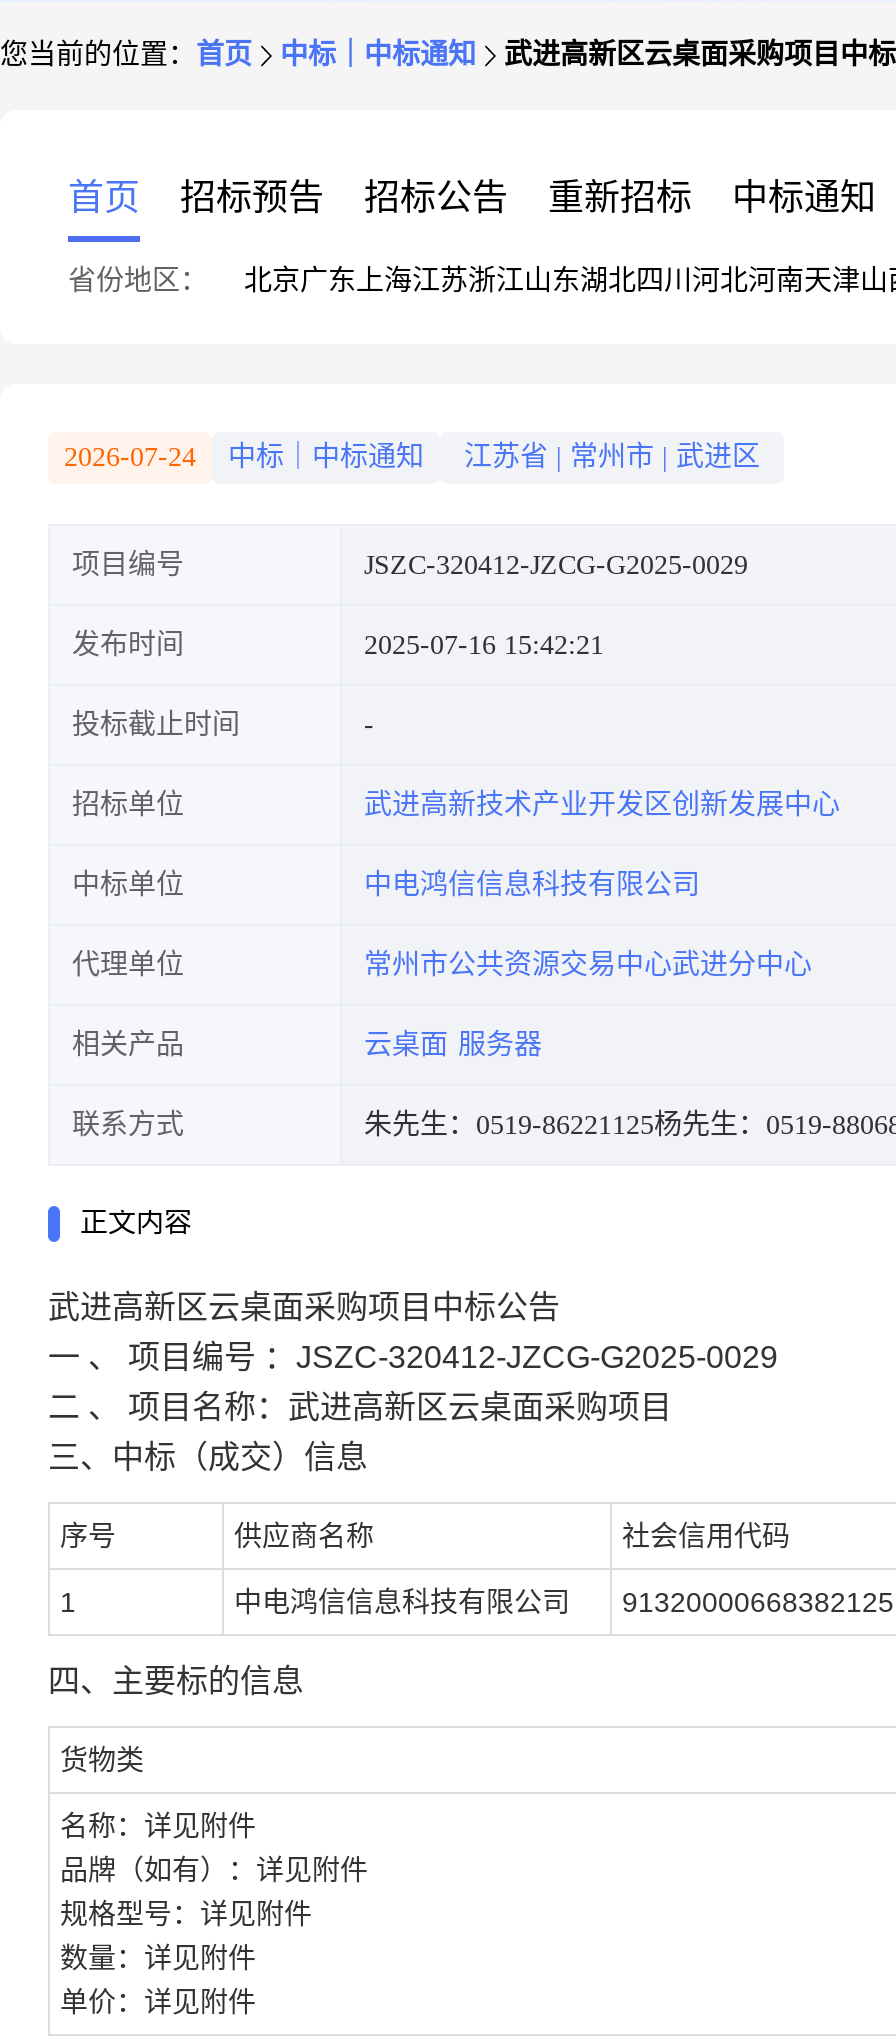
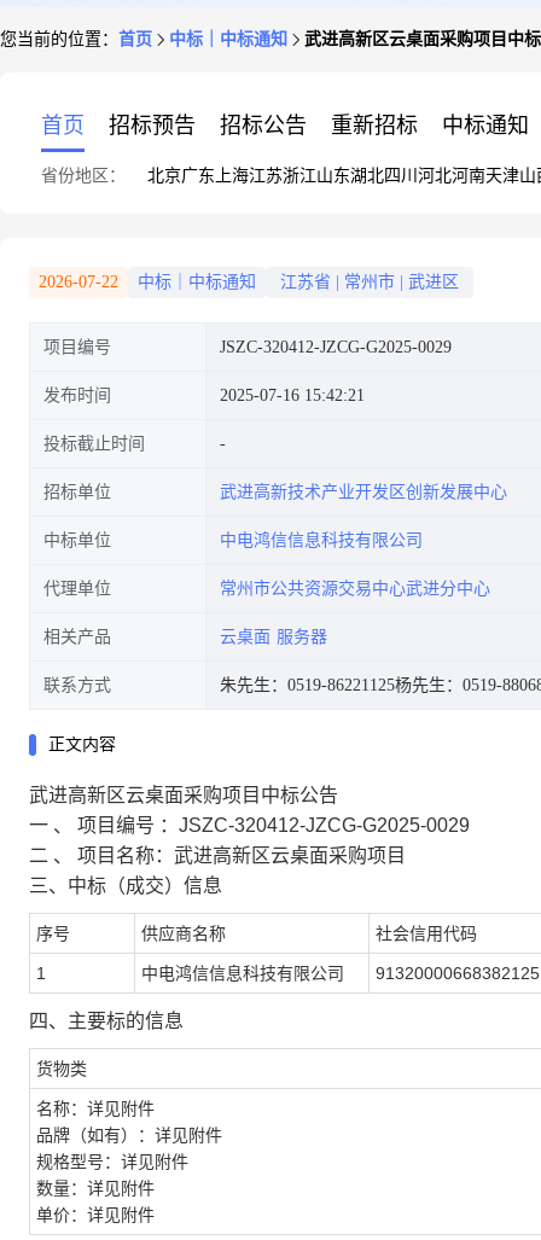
[64,442,196,472] 2026-07-24 -> [39,273,118,291] 2026-07-22

